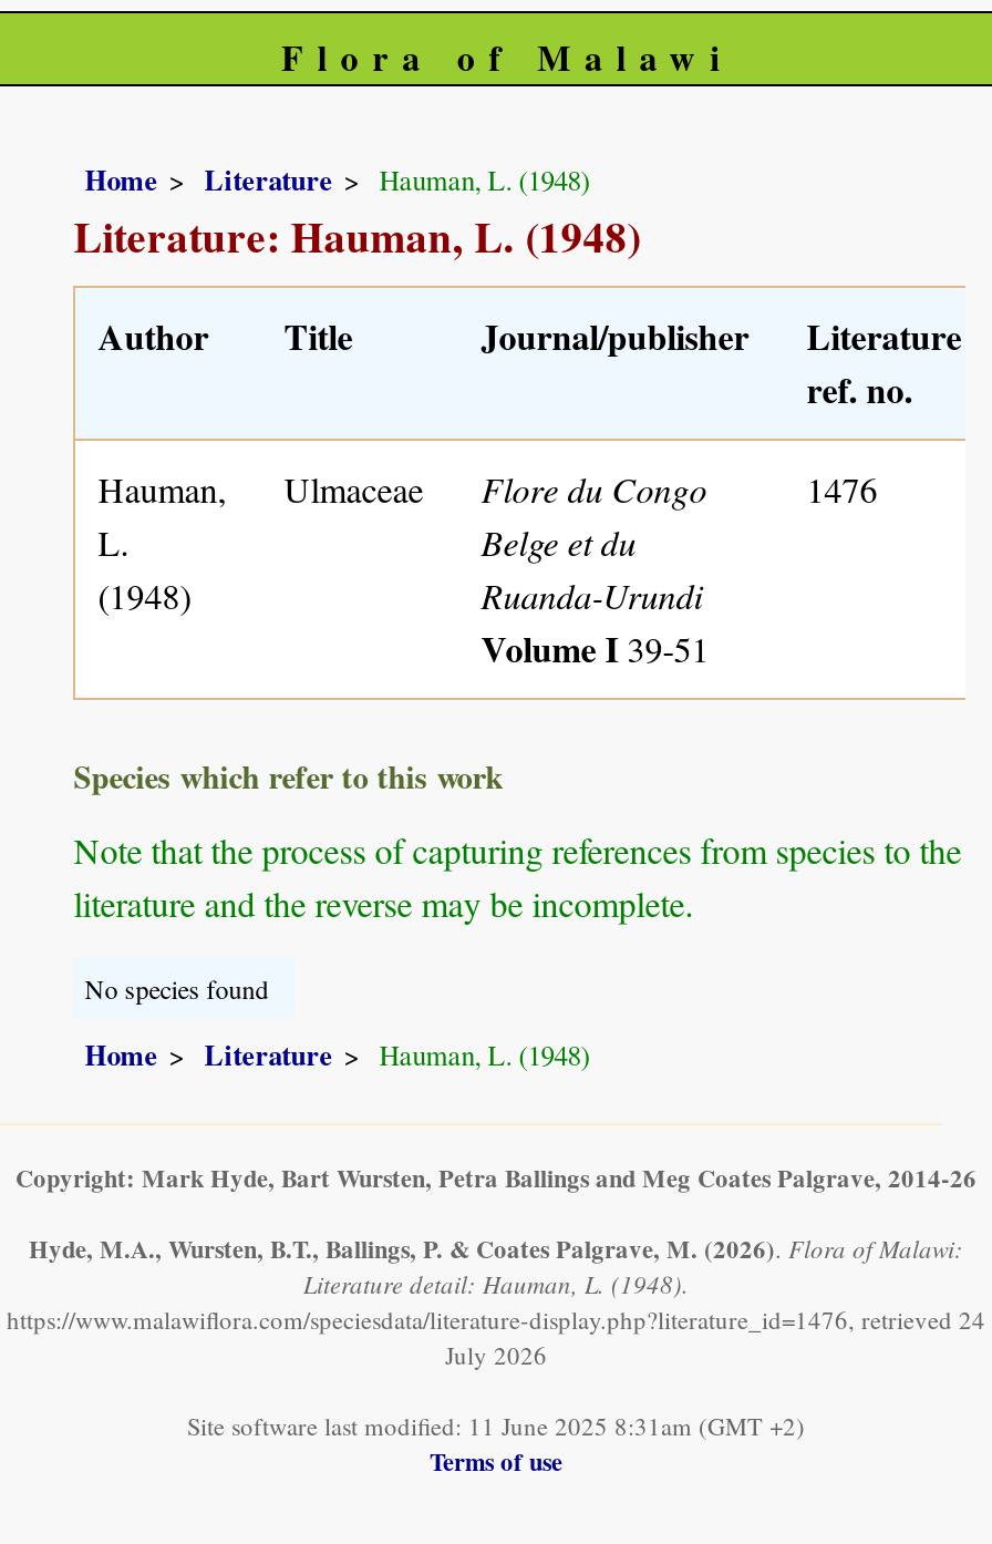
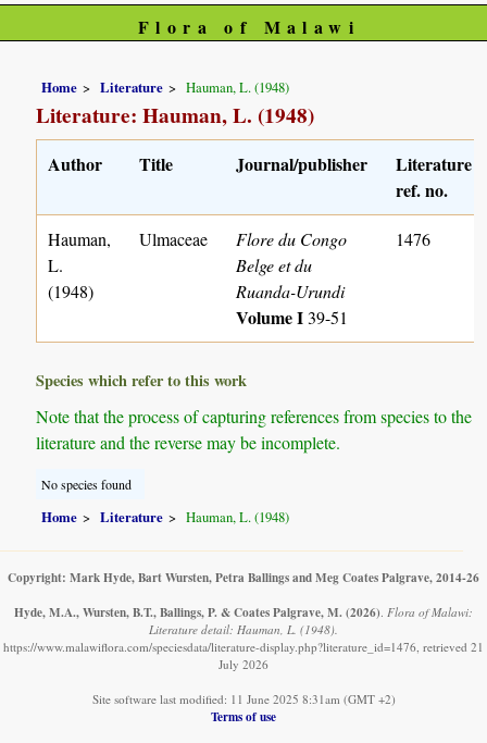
[7,1303,985,1336] https://www.malawiflora.com/speciesdata/literature-display.php?literature_id=1476, retrieved 24 -> [3,639,484,655] https://www.malawiflora.com/speciesdata/literature-display.php?literature_id=1476, retrieved 21

